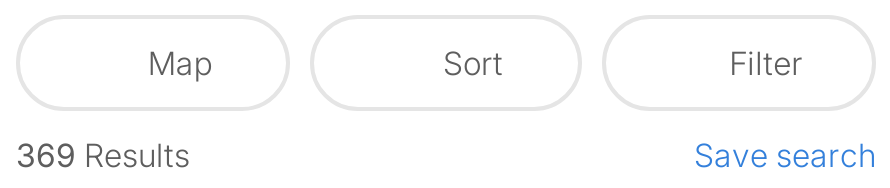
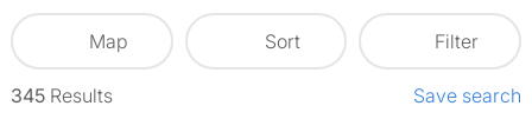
[16,135,190,175] 369 Results -> [11,84,113,107] 345 Results

